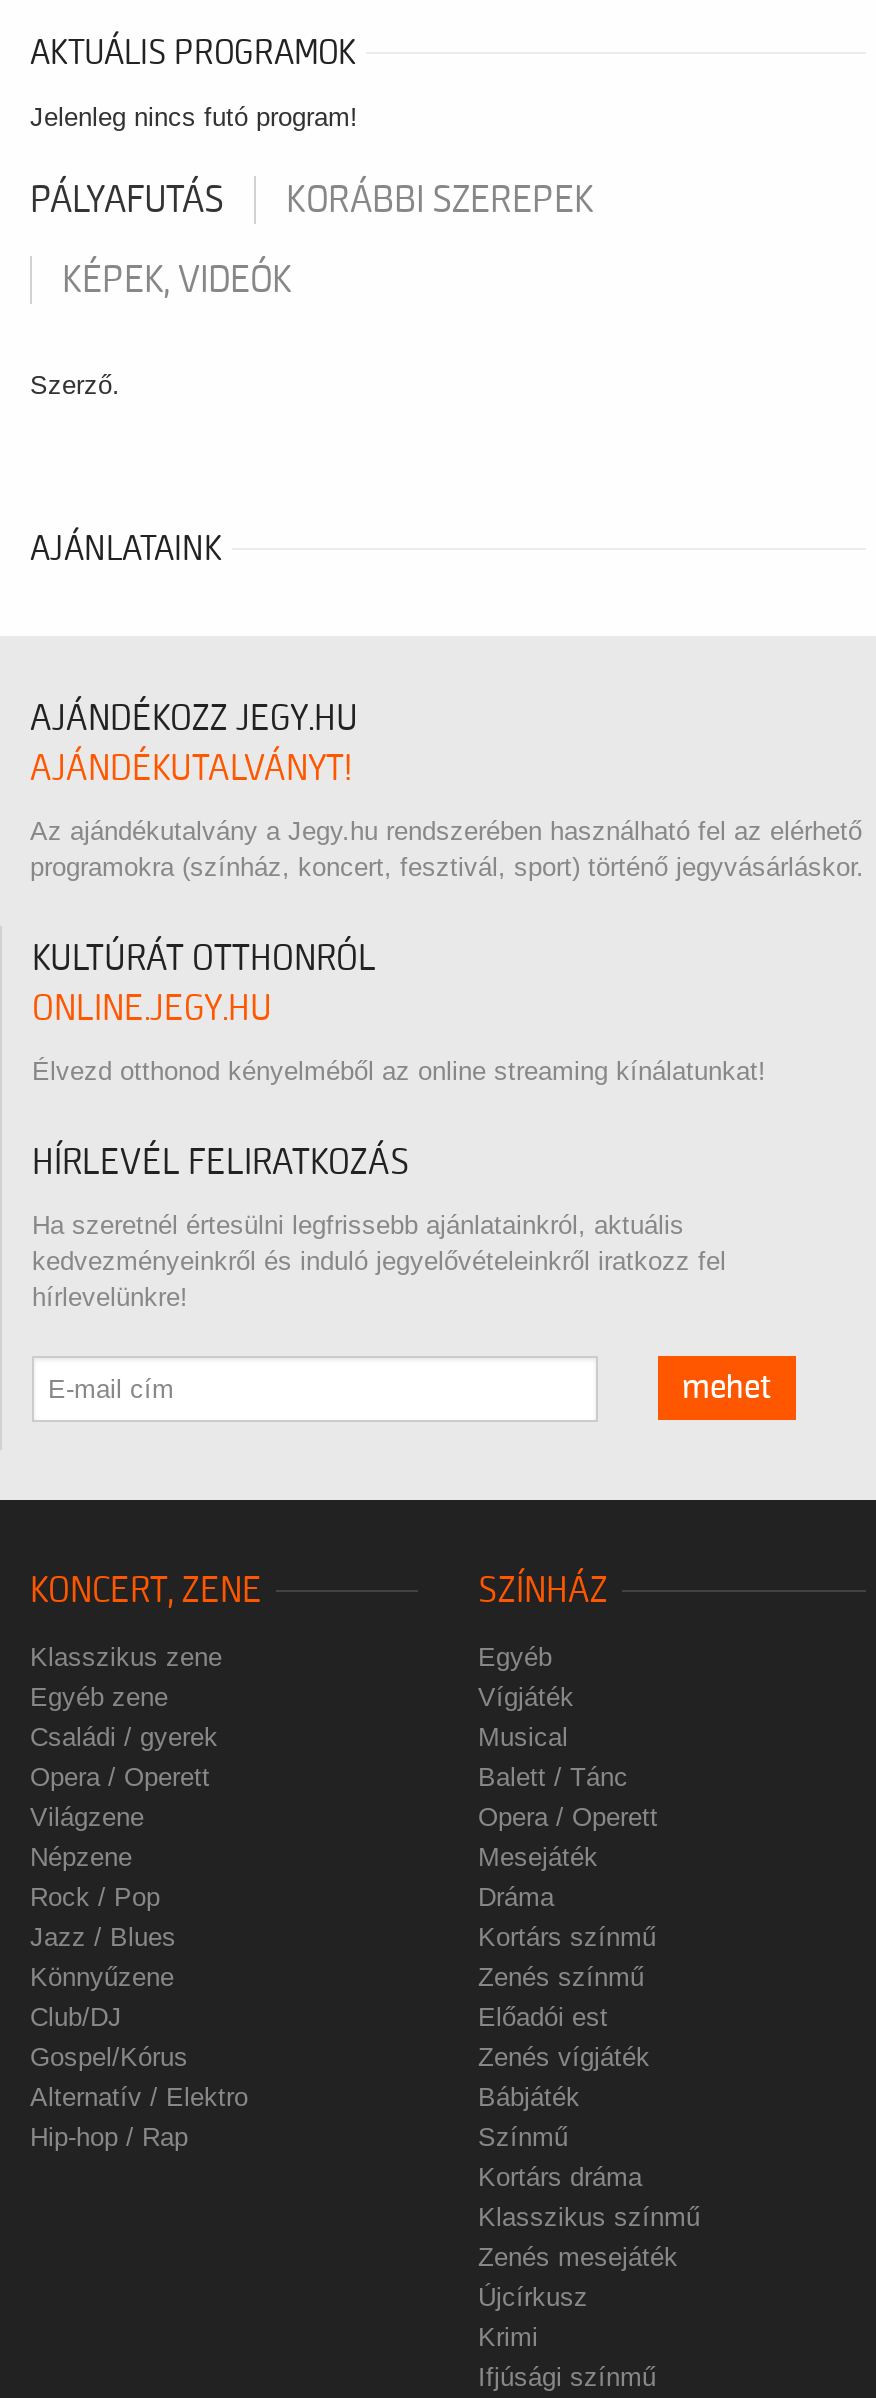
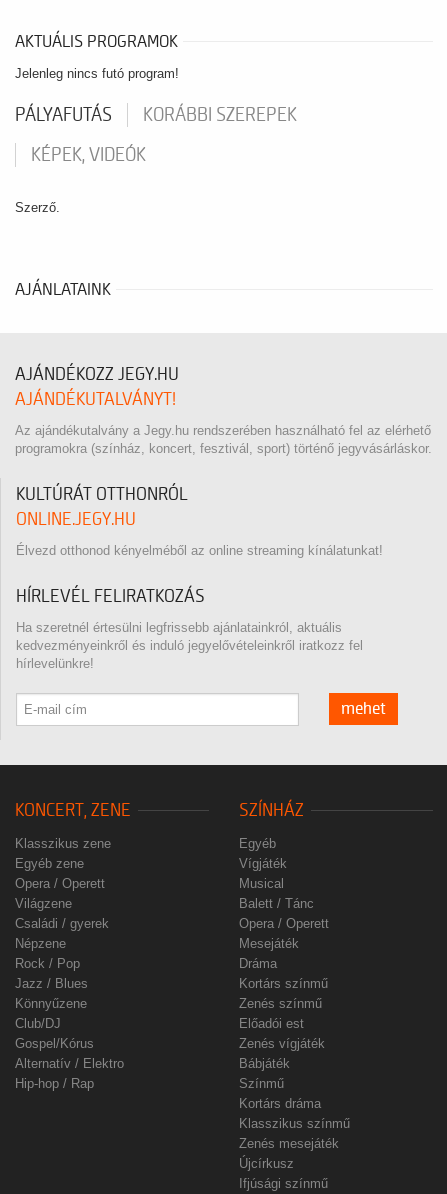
moved [30,1723,218,1753] -> [15,916,109,931]: Családi / gyerek
[478,2323,538,2353] Krimi -> none

